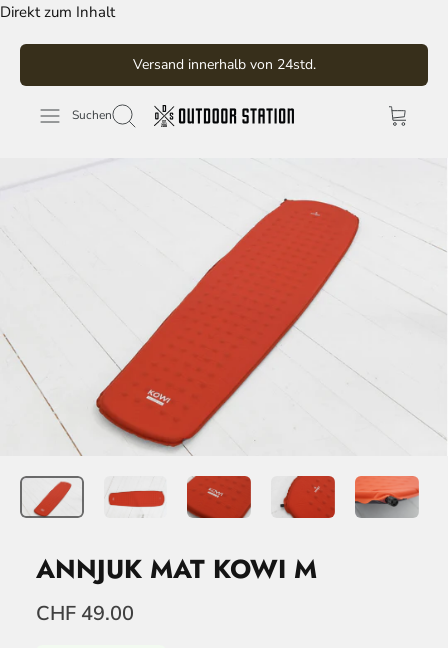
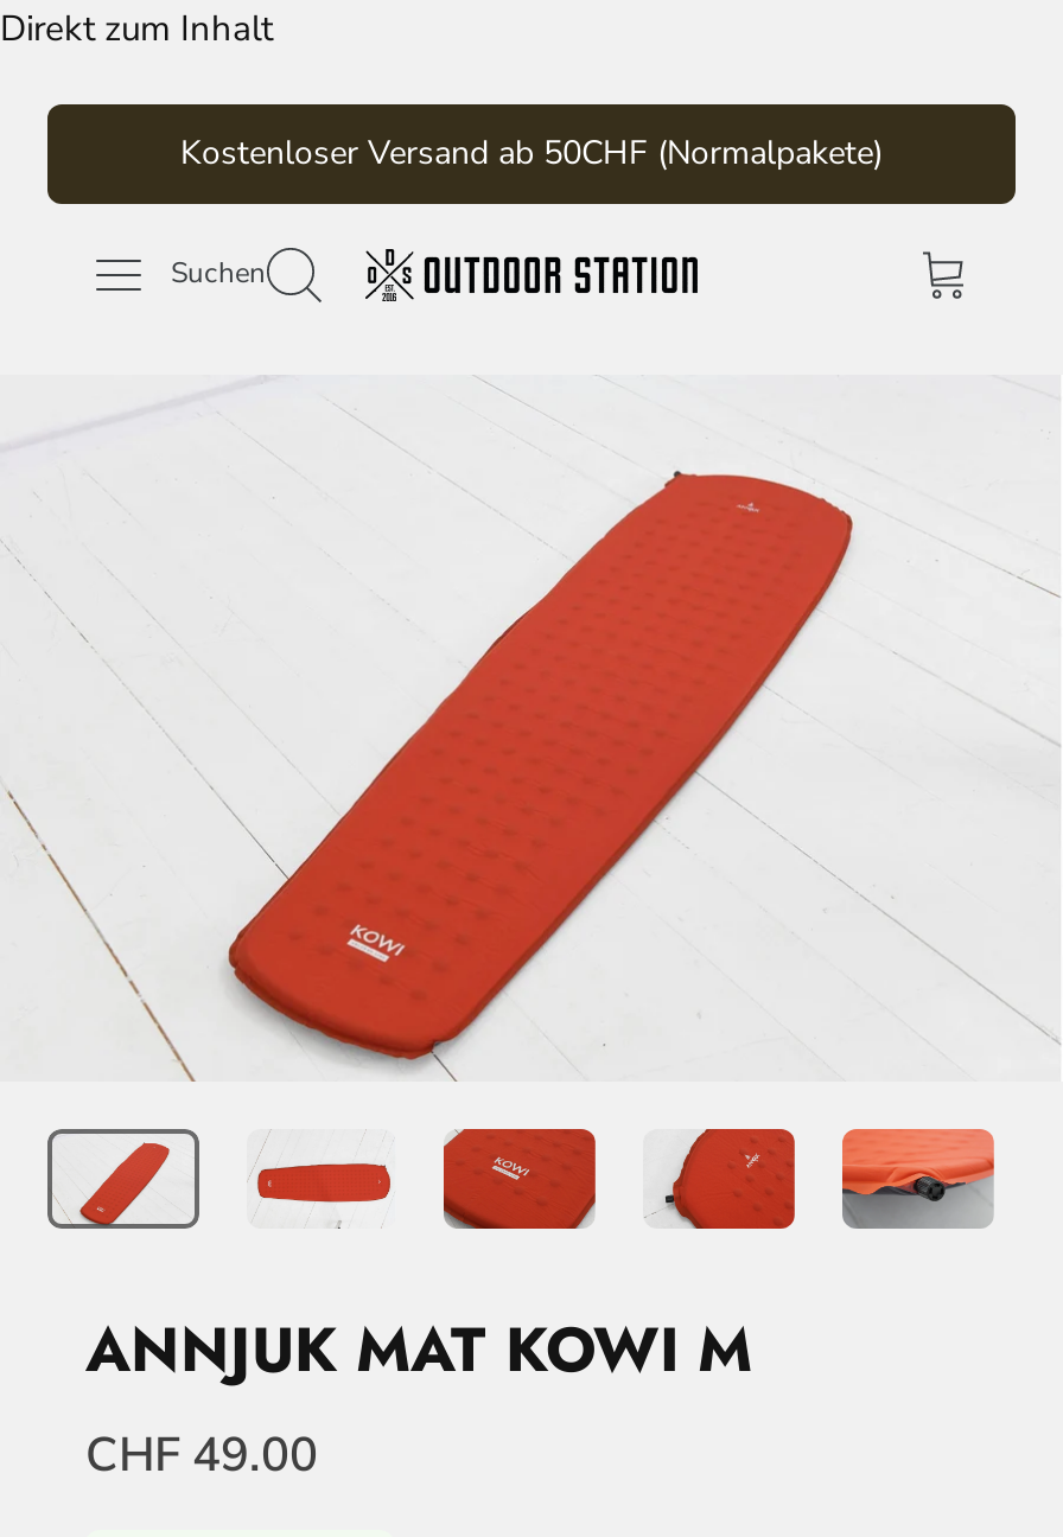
[132,55,315,74] Versand innerhalb von 24std. -> [180,130,883,176] Kostenloser Versand ab 50CHF (Normalpakete)

